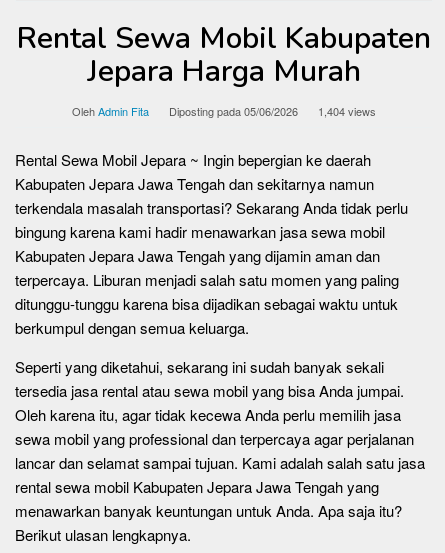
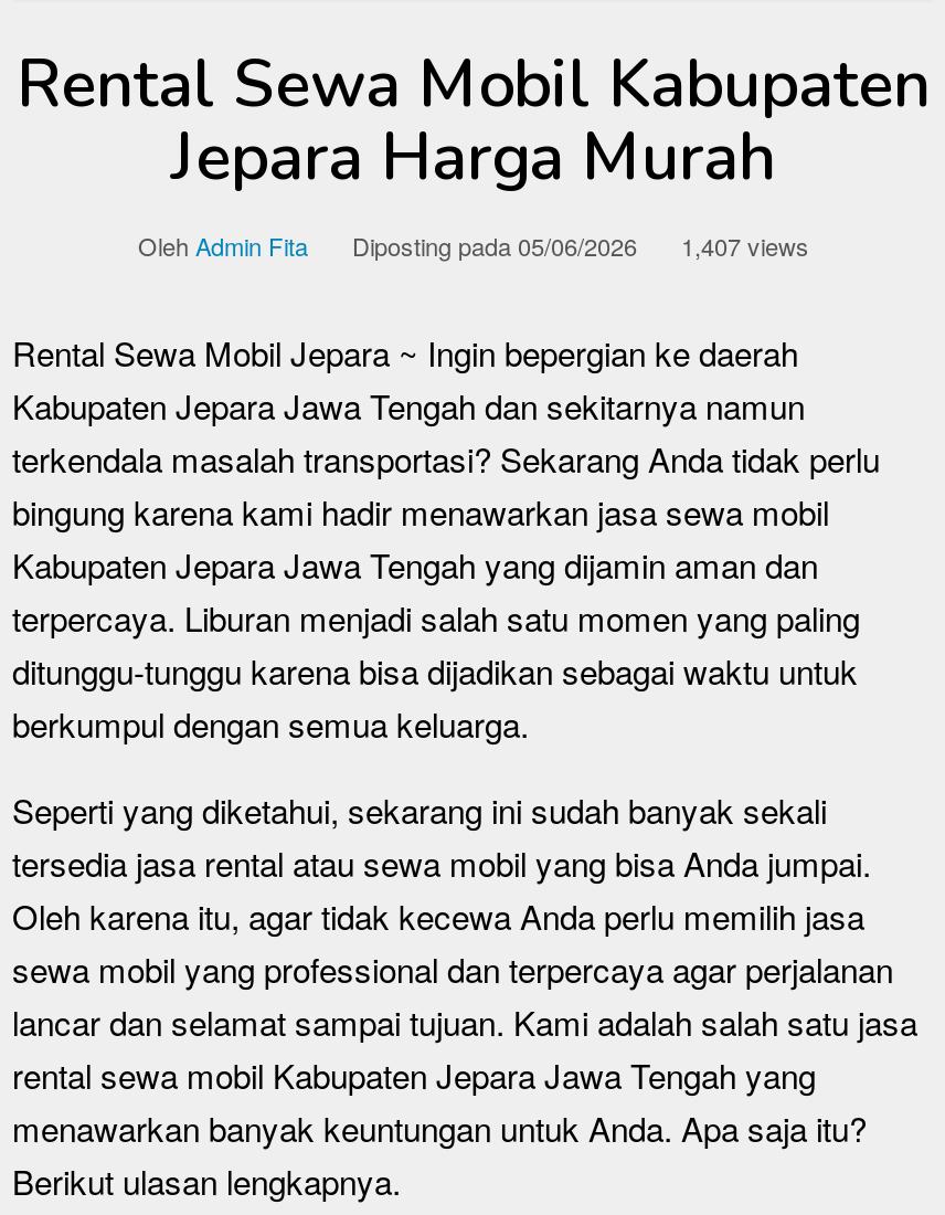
[72,103,376,119] Oleh Admin Fita Diposting pada 05/06/2026 1,404 views -> [138,228,809,263] Oleh Admin Fita Diposting pada 05/06/2026 1,407 views

